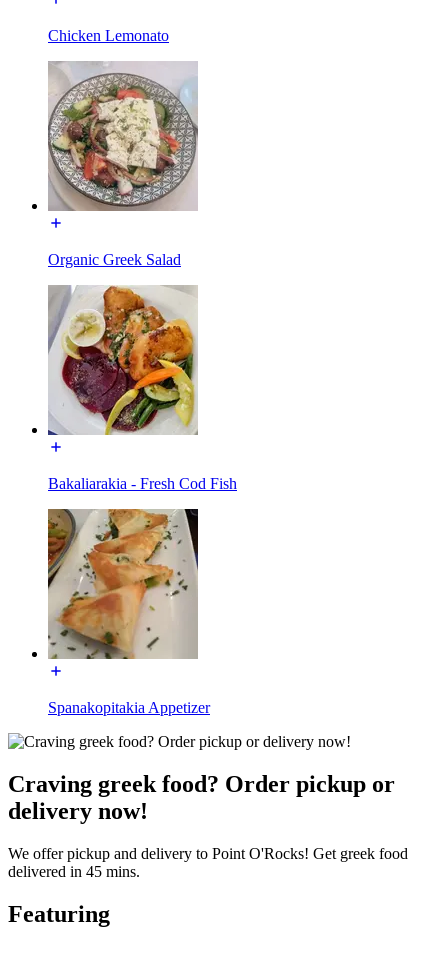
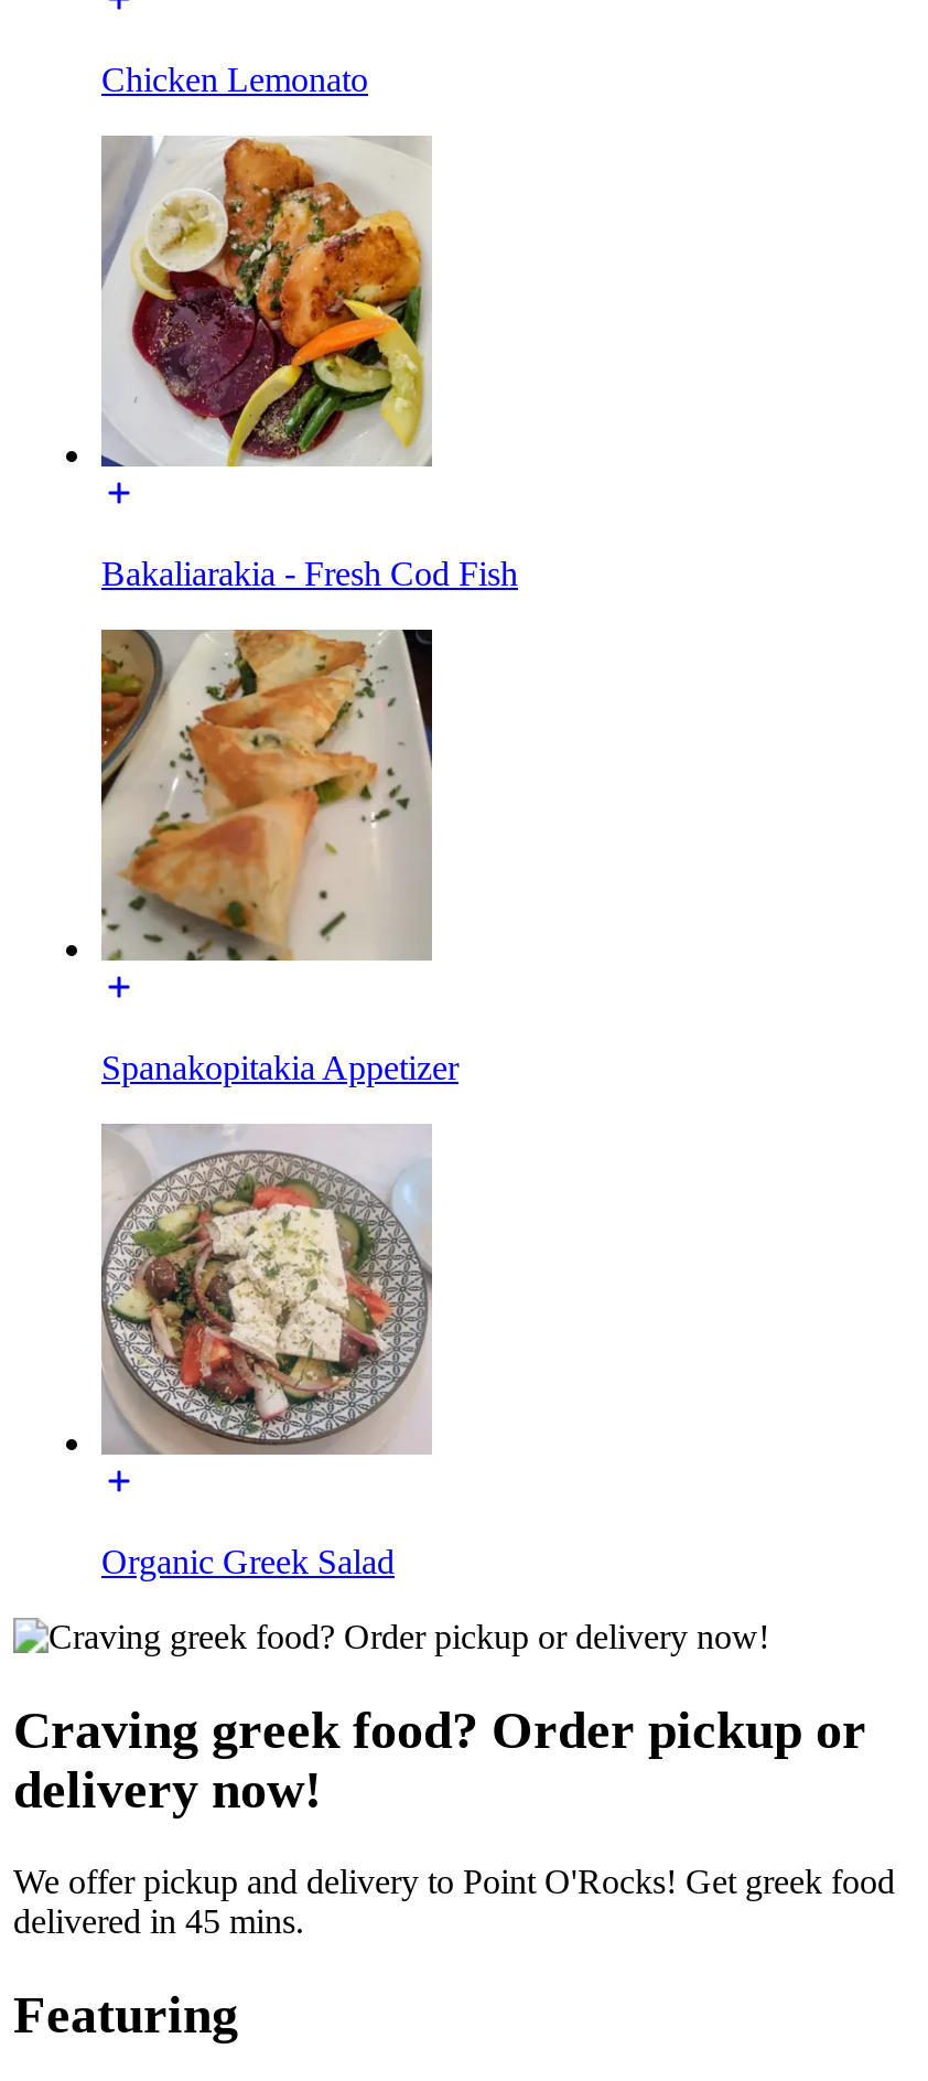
moved [48,61,198,268] -> [99,1123,432,1579]: [image] | Organic Greek Salad
moved [47,285,237,716] -> [99,135,518,1085]: [image] | Bakaliarakia - Fresh Cod Fish | Spanakopitakia Appetizer

